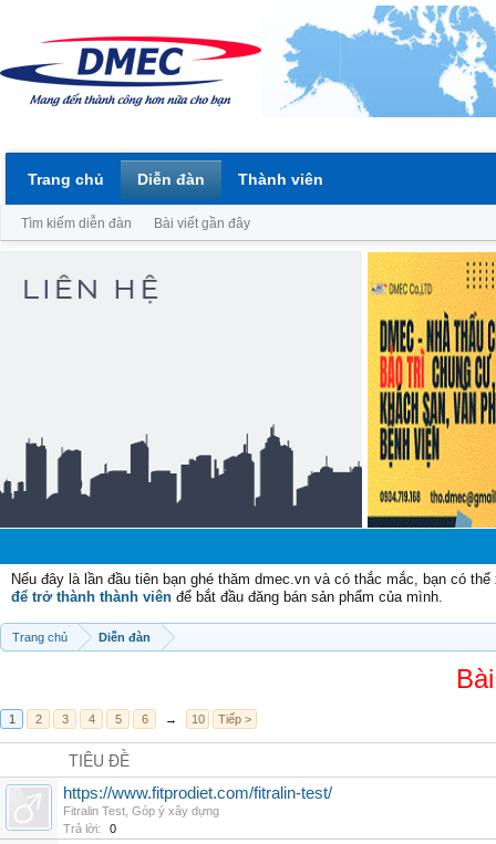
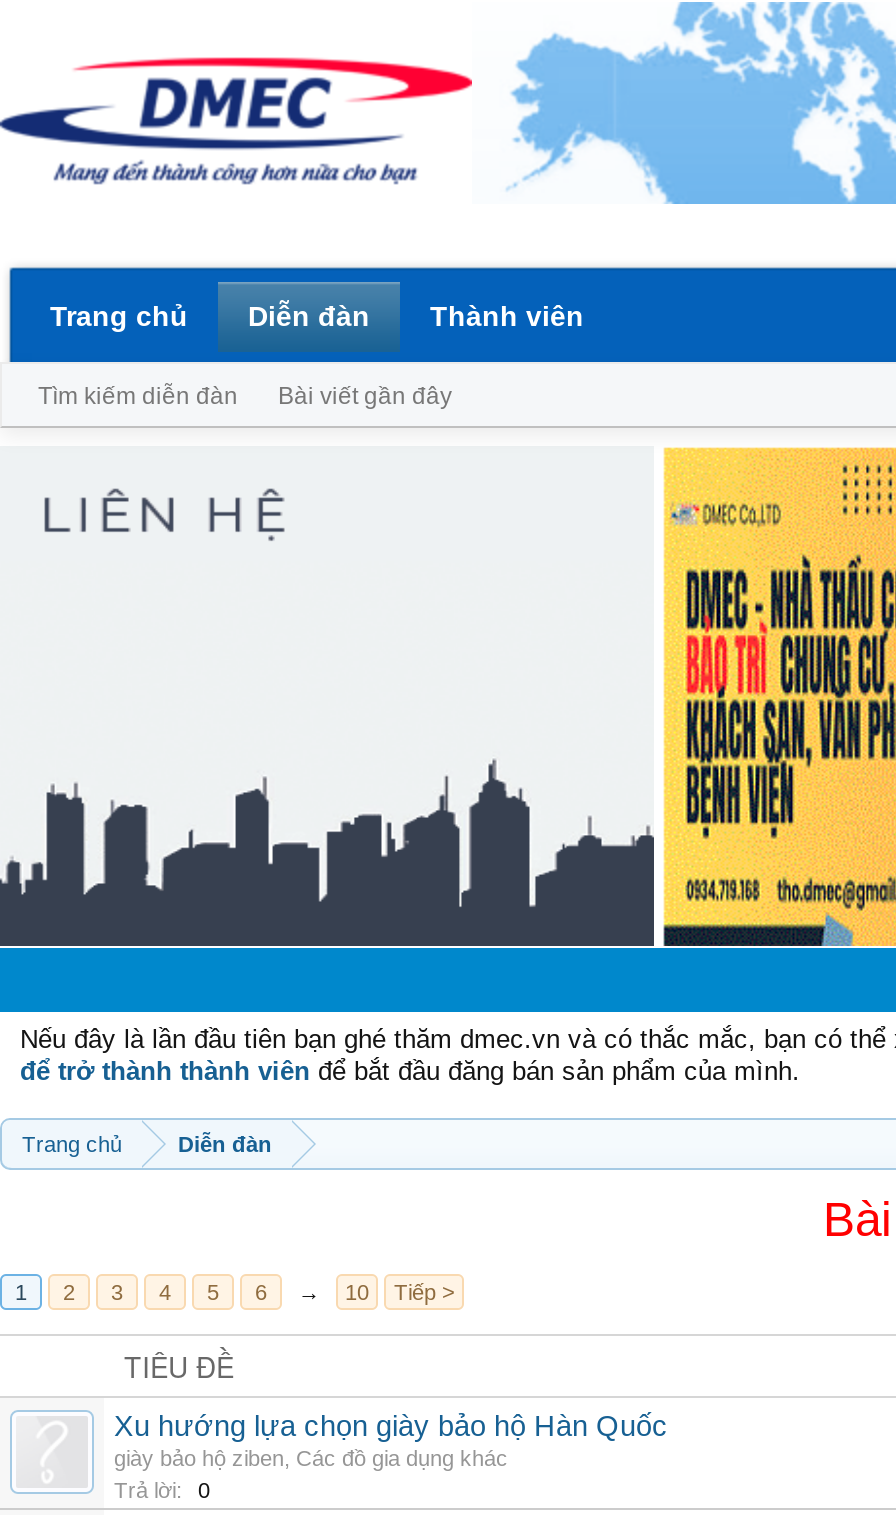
[63,784,332,817] https://www.fitprodiet.com/fitralin-test/ | Fitralin Test, Góp ý xây dựng -> [114,1410,668,1470] Xu hướng lựa chọn giày bảo hộ Hàn Quốc | giày bảo hộ ziben, Các đồ gia dụng khác

